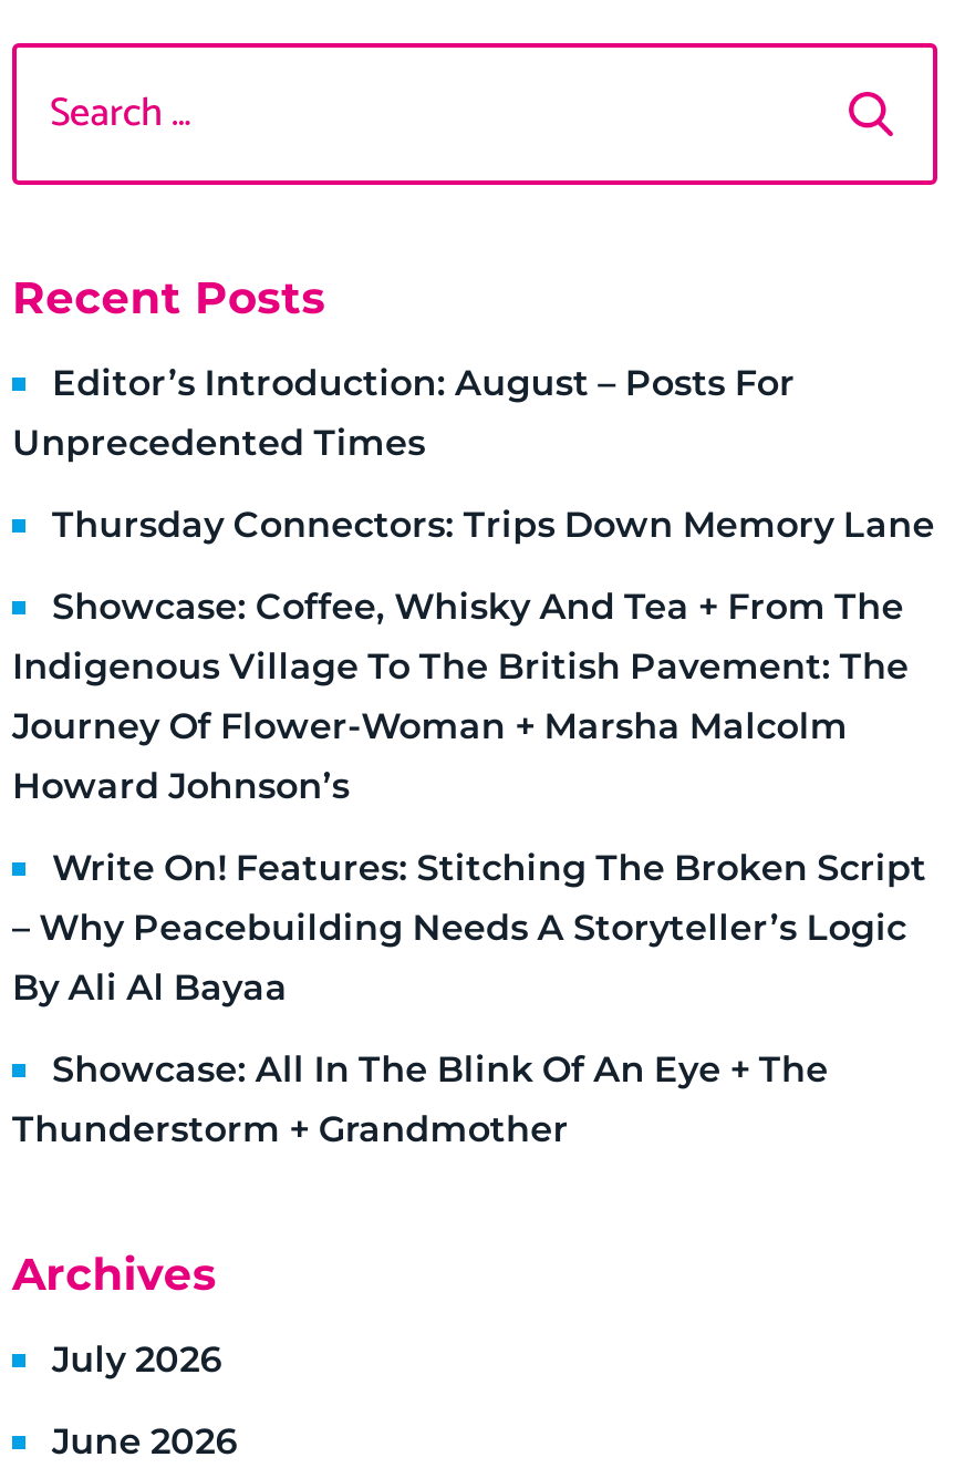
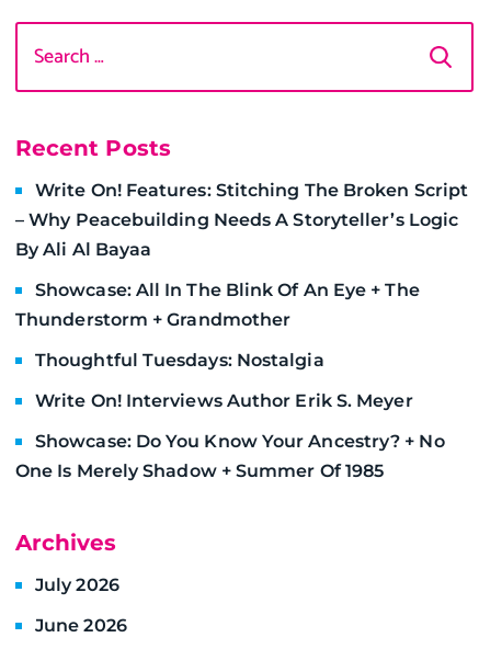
[12,363,935,808] Editor’s Introduction: August – Posts For | Unprecedented Times | Thursday Connectors: Trips Down Memory Lane | Showcase: Coffee, Whisky And Tea + From The | Indigenous Village To The British Pavement: The | Journey Of Flower-Woman + Marsha Malcolm | Howard Johnson’s -> none
moved [12,848,926,1151] -> [15,180,468,330]: Write On! Features: Stitching The Broken Script | – Why Peacebuilding Needs A Storyteller’s Logic | By Ali Al Bayaa | Showcase: All In The Blink Of An Eye + The | Thunderstorm + Grandmother
none -> [15,350,445,482] Thoughtful Tuesdays: Nostalgia | Write On! Interviews Author Erik S. Meyer | Showcase: Do You Know Your Ancestry? + No | One Is Merely Shadow + Summer Of 1985

